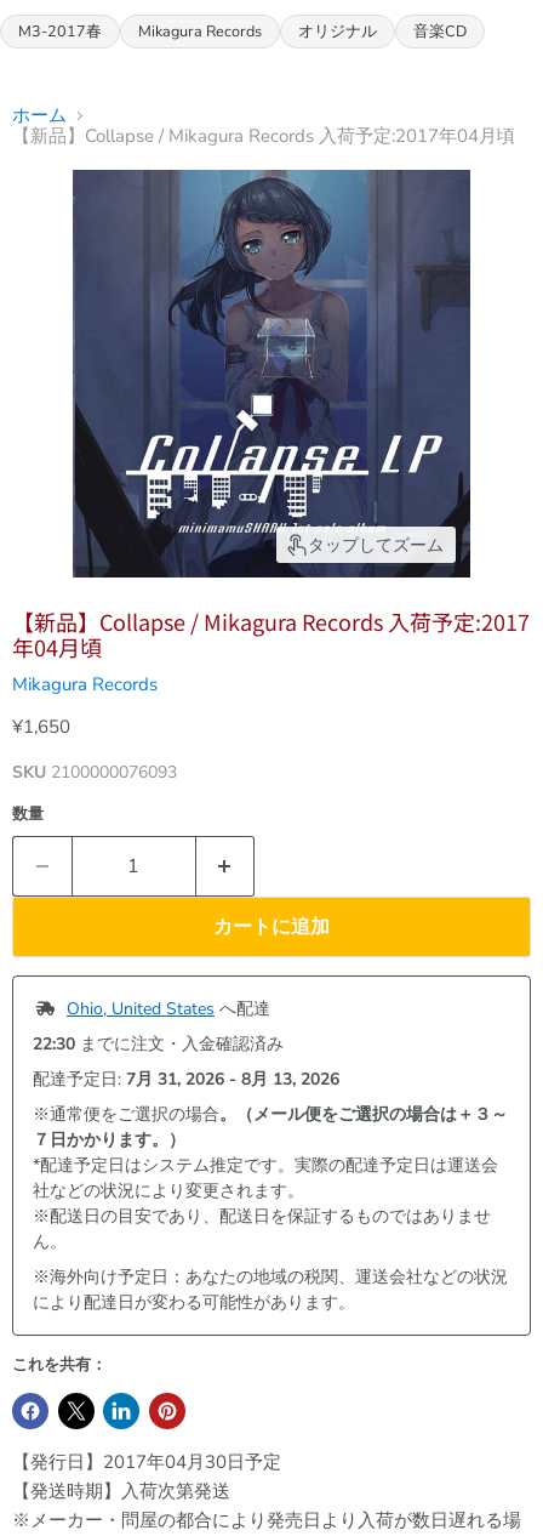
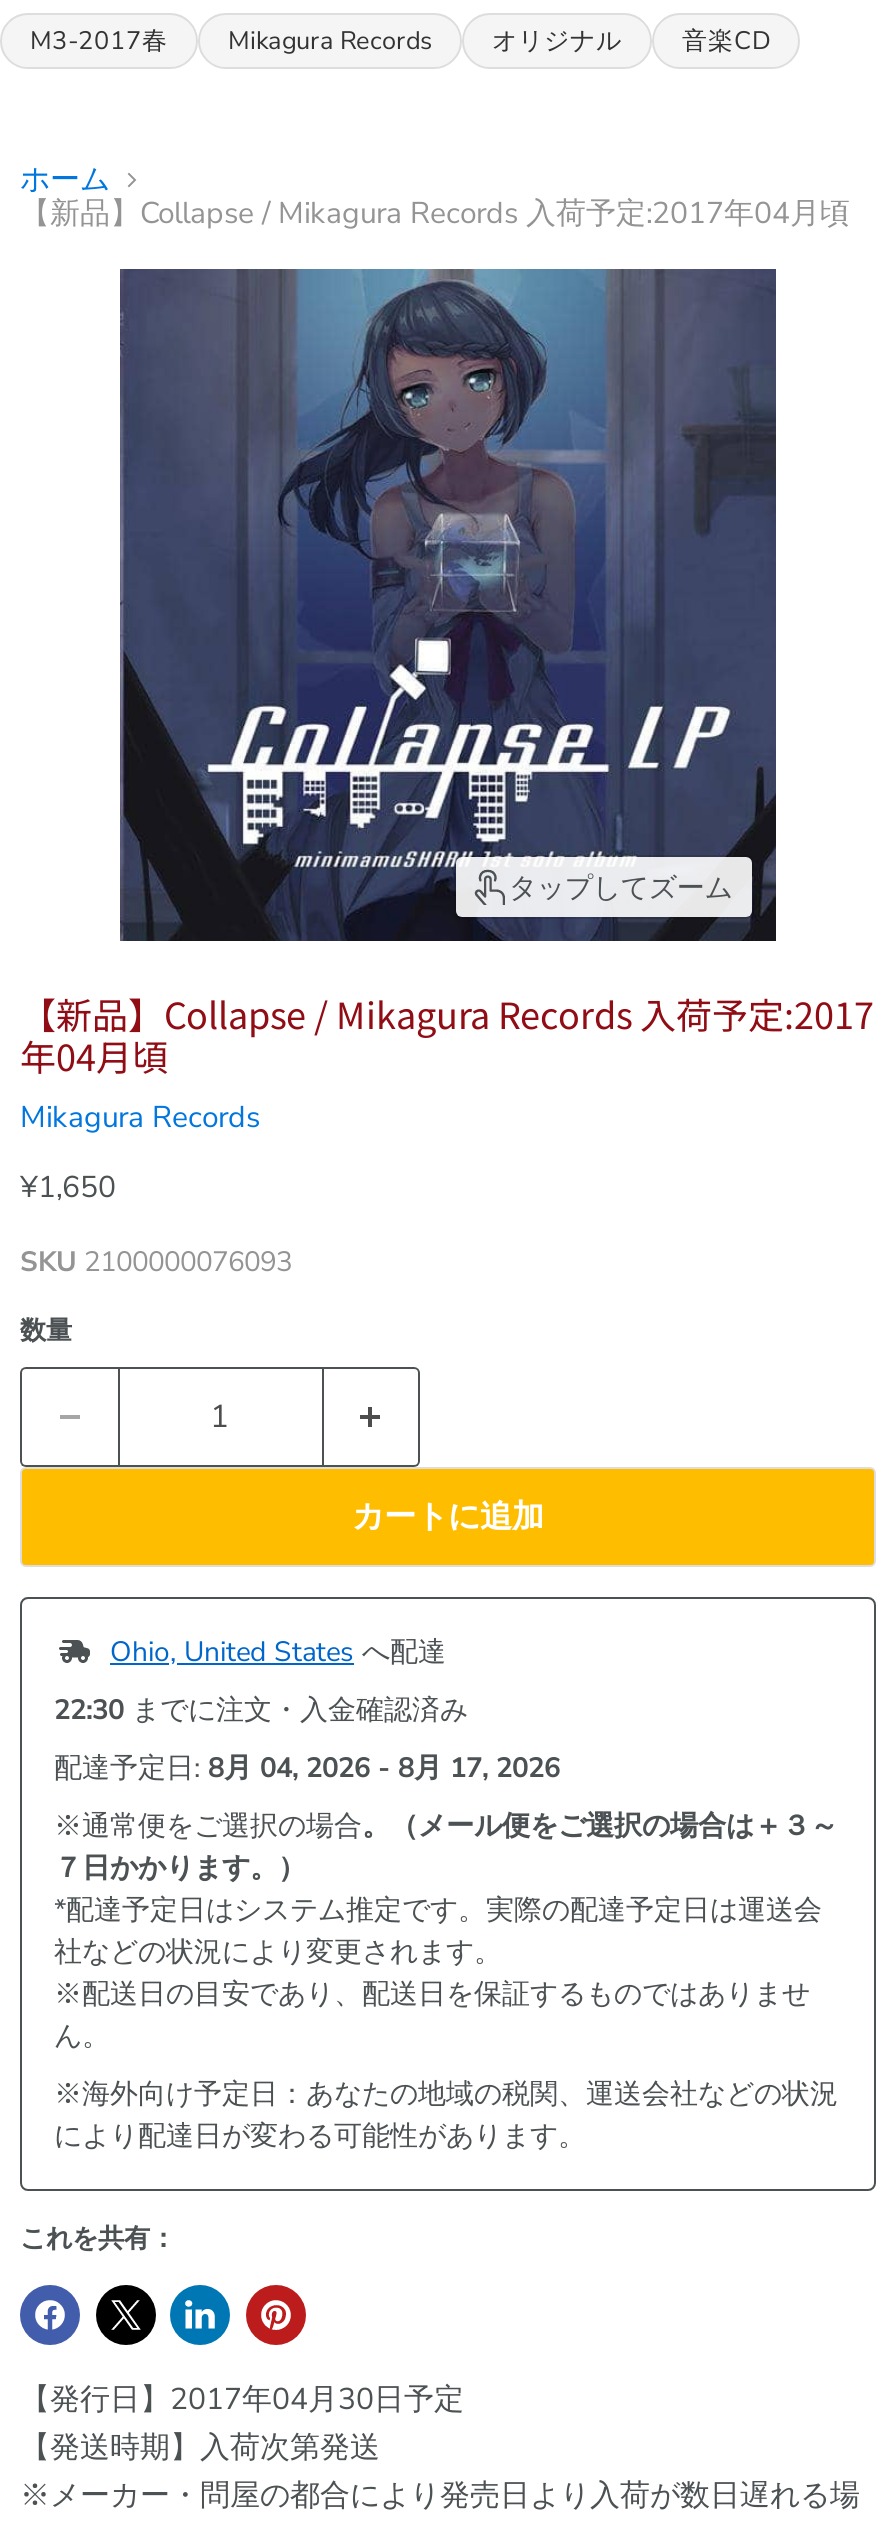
[33,1068,339,1091] 配達予定日: 7月 31, 2026 - 8月 13, 2026 -> [54,1750,560,1788] 配達予定日: 8月 04, 2026 - 8月 17, 2026

